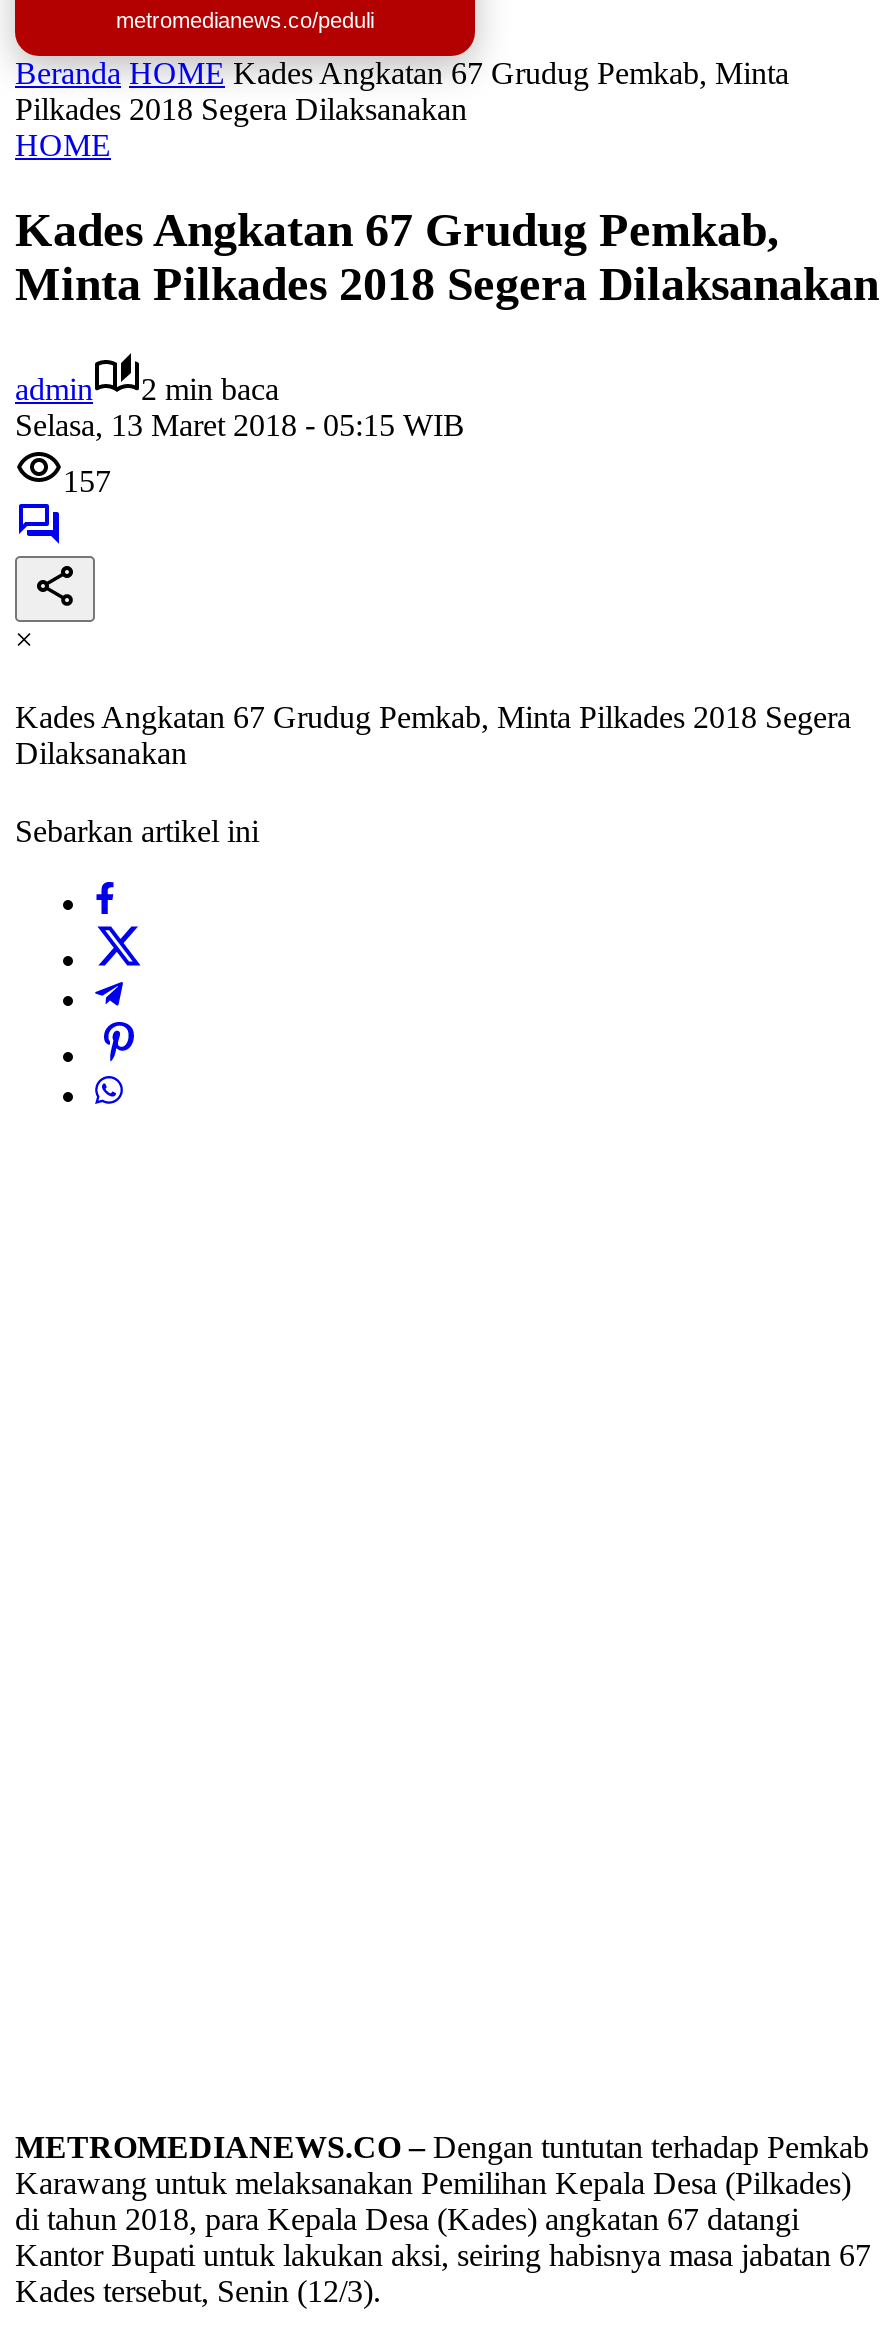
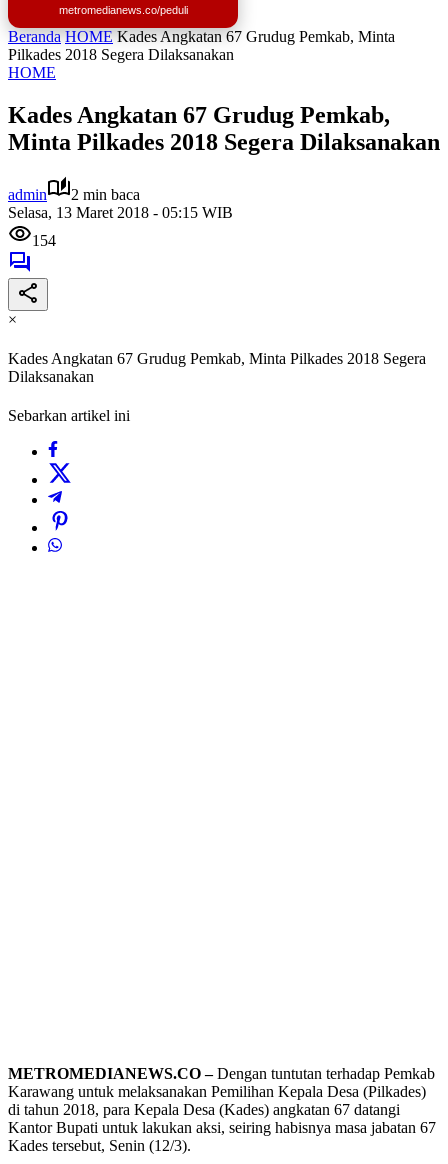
[63,464,111,498] 157 -> [32,232,56,249] 154

